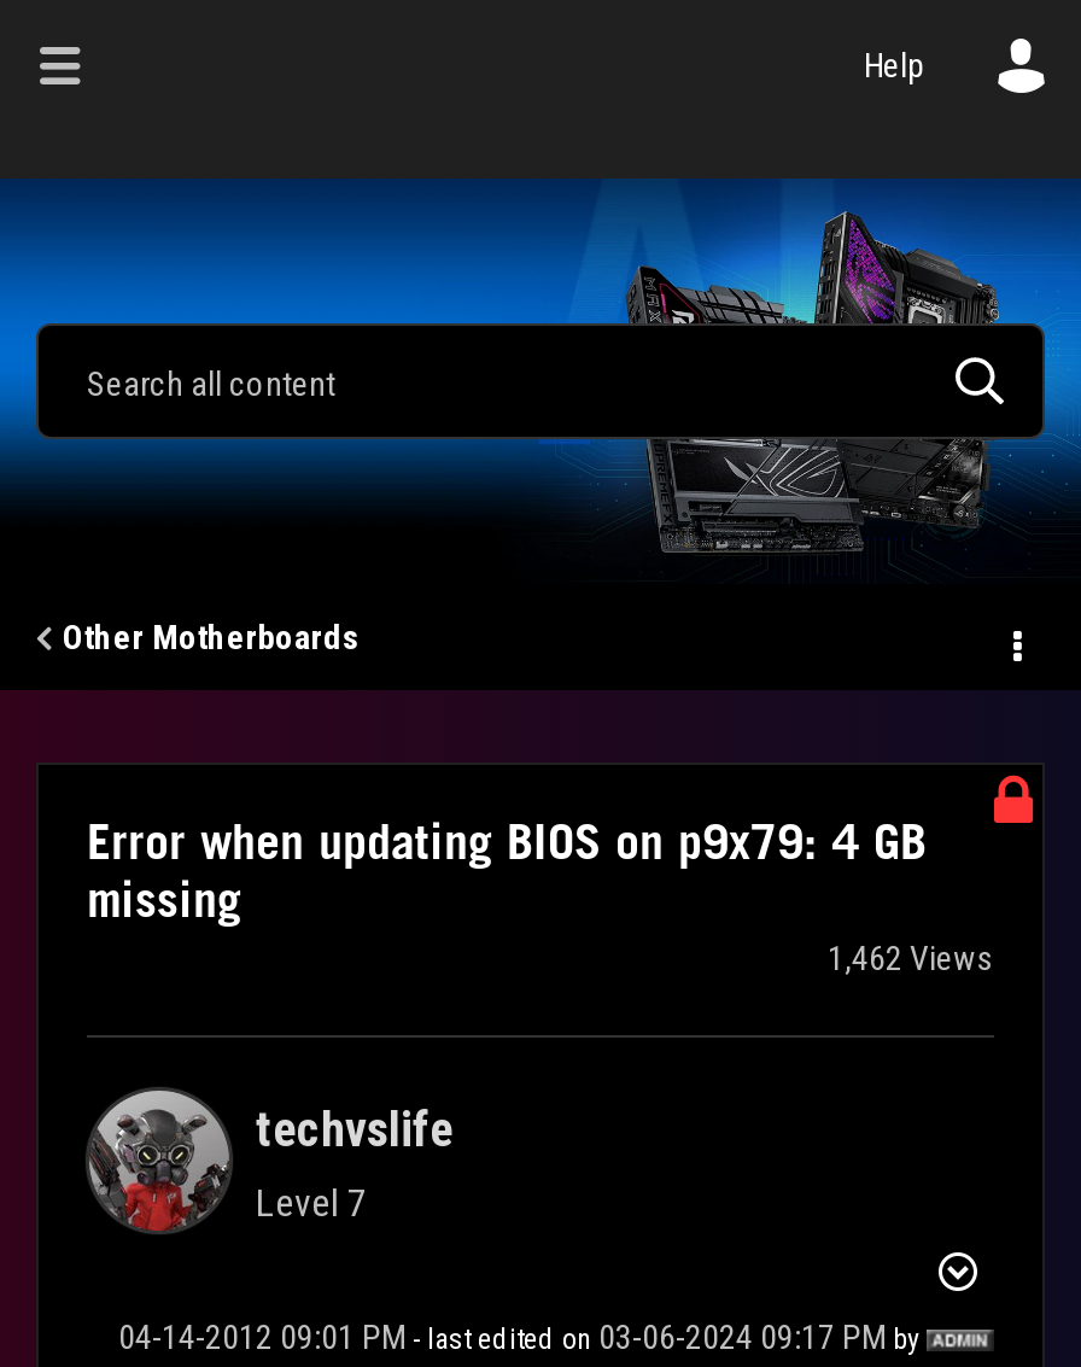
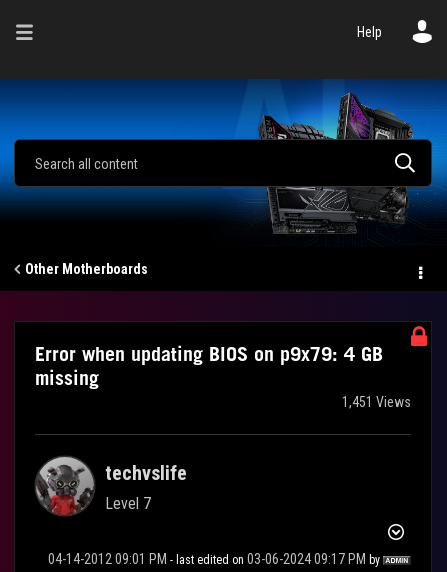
[828,939,994,977] 1,462 Views -> [342,394,411,410] 1,451 Views

